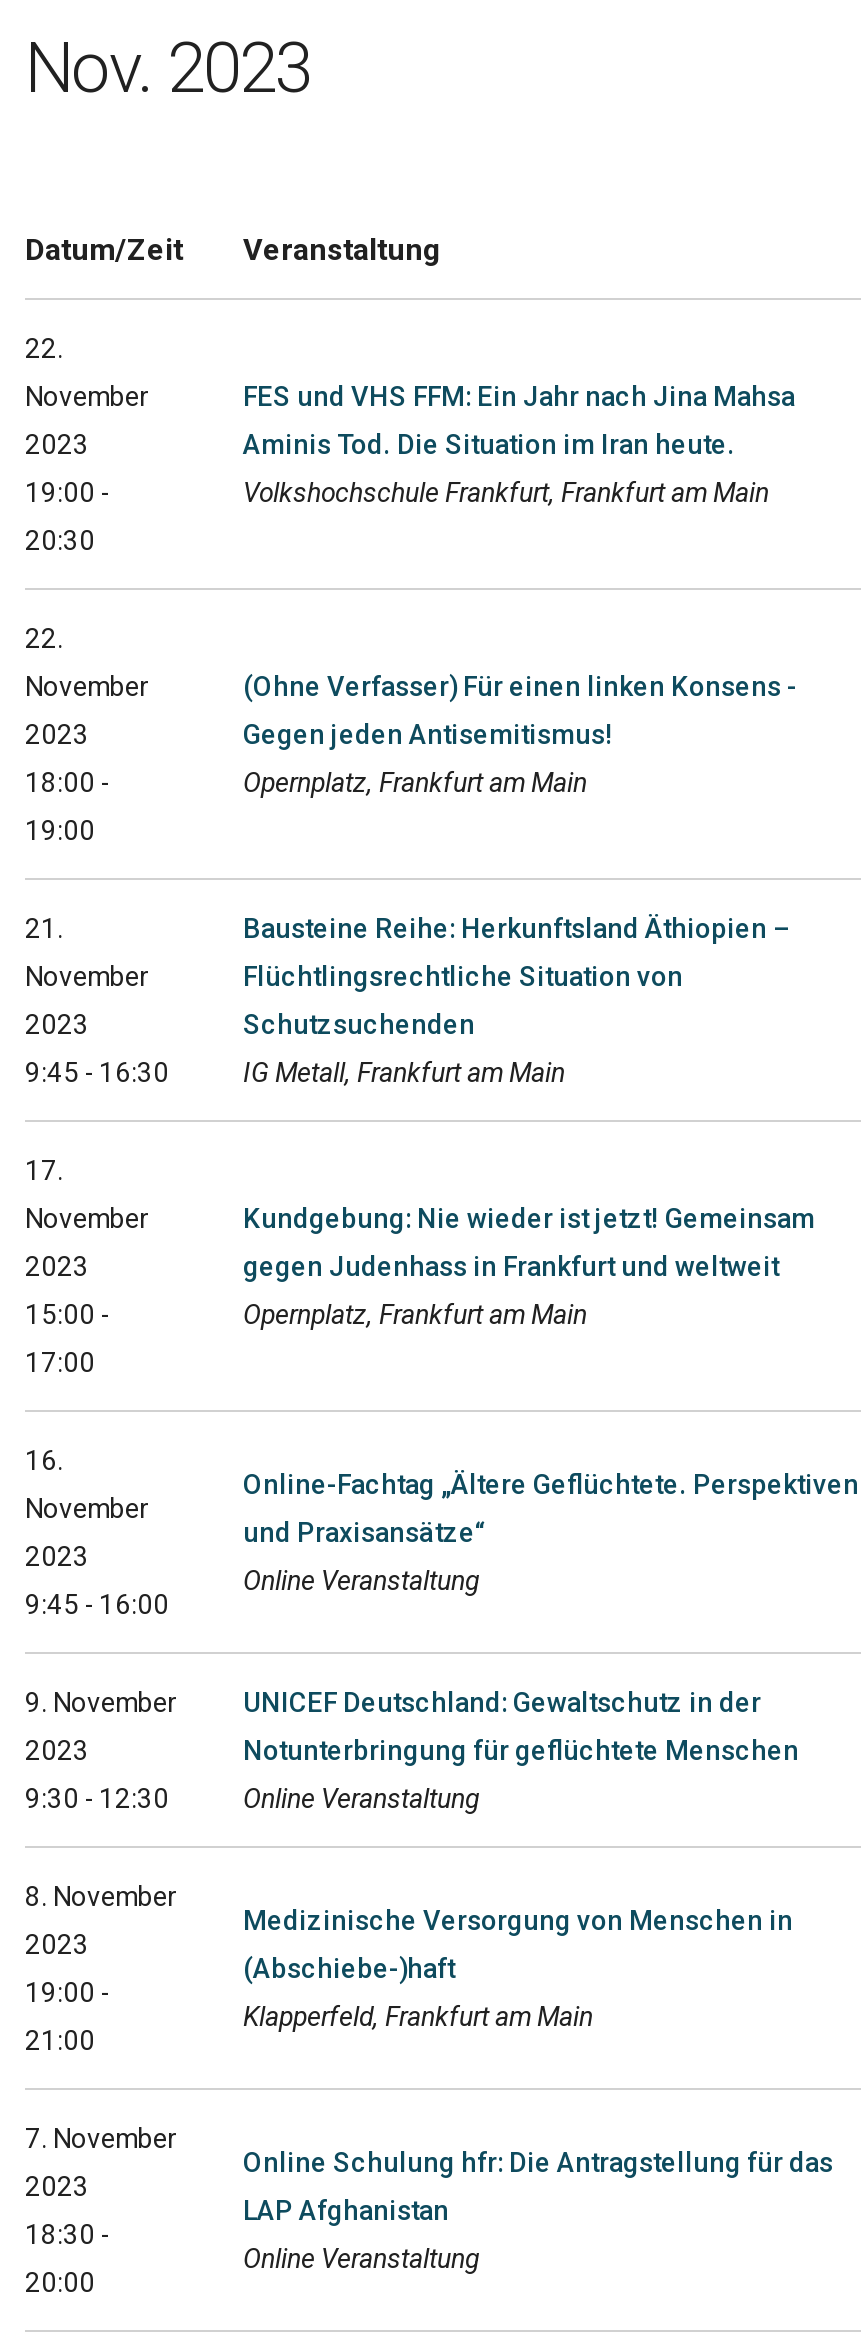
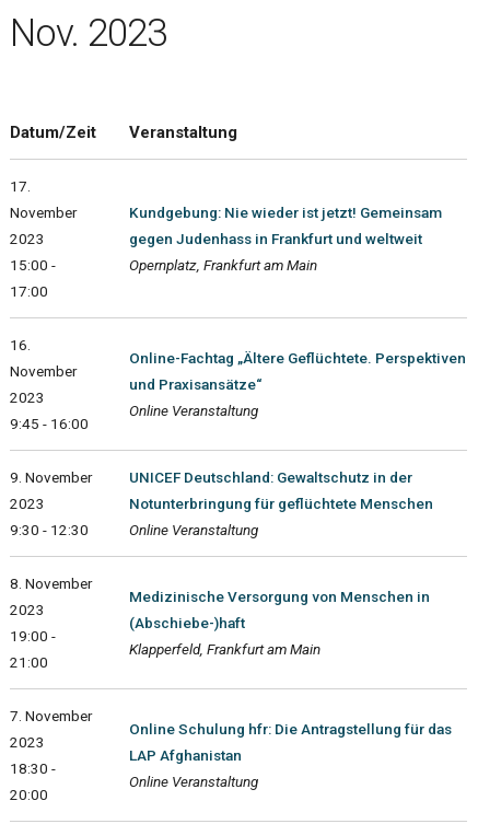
[25,331,147,555] 22. | November | 2023 | 19:00 - | 20:30 -> none
[243,379,795,507] FES und VHS FFM: Ein Jahr nach Jina Mahsa | Aminis Tod. Die Situation im Iran heute. | Volkshochschule Frankfurt, Frankfurt am Main -> none
[25,621,147,845] 22. | November | 2023 | 18:00 - | 19:00 -> none
[243,669,797,797] (Ohne Verfasser) Für einen linken Konsens - | Gegen jeden Antisemitismus! | Opernplatz, Frankfurt am Main -> none
[25,911,169,1087] 21. | November | 2023 | 9:45 - 16:30 -> none
[243,911,791,1087] Bausteine Reihe: Herkunftsland Äthiopien – | Flüchtlingsrechtliche Situation von | Schutzsuchenden | IG Metall, Frankfurt am Main -> none

